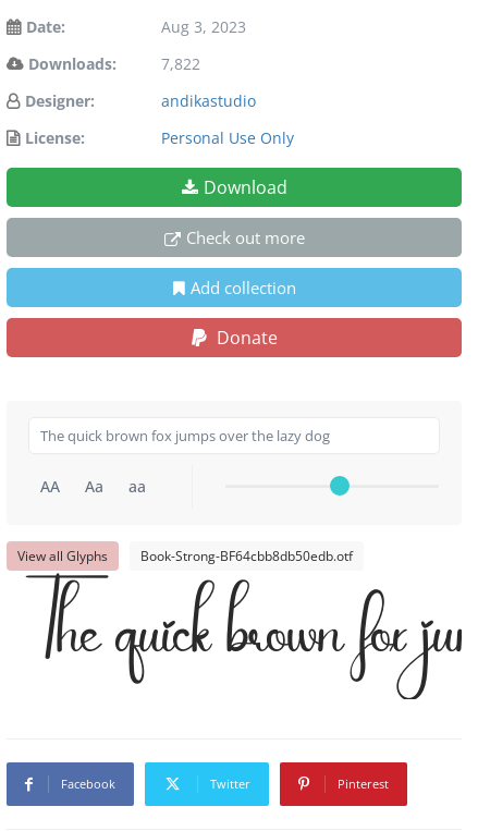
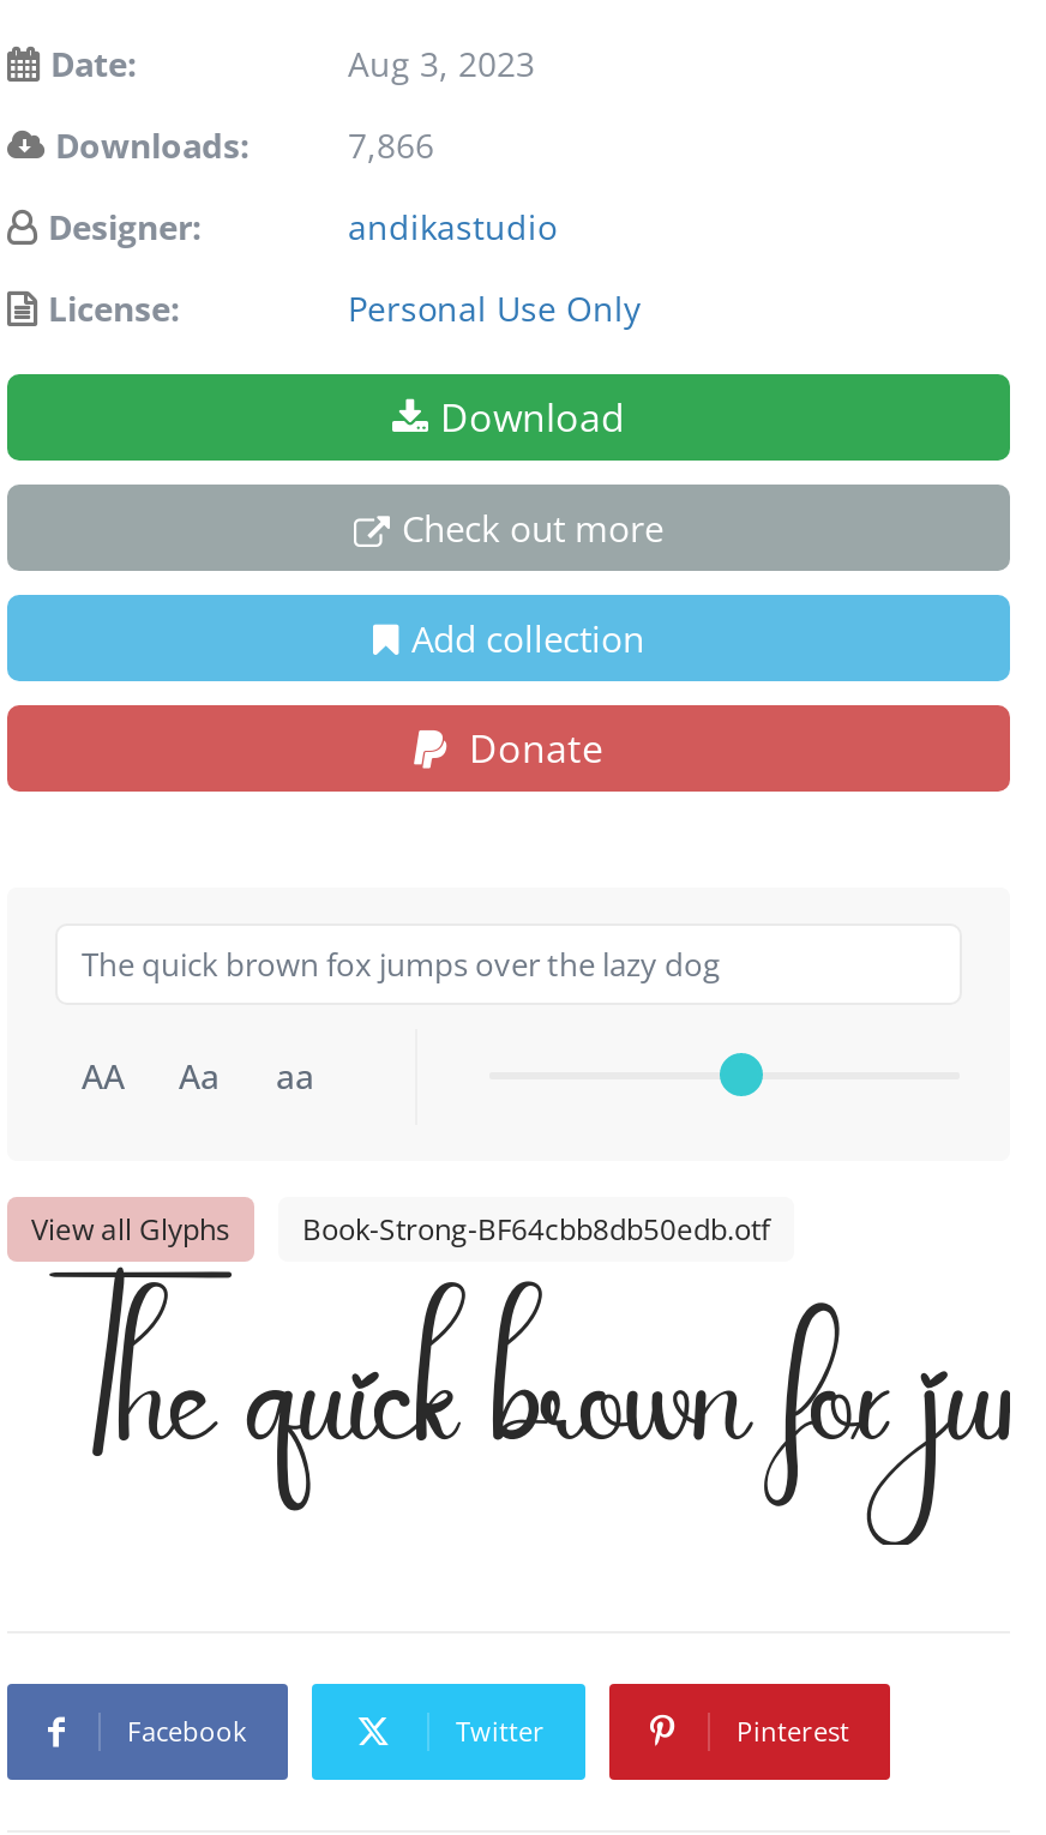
[161,53,200,74] 7,822 -> [348,122,434,168] 7,866

